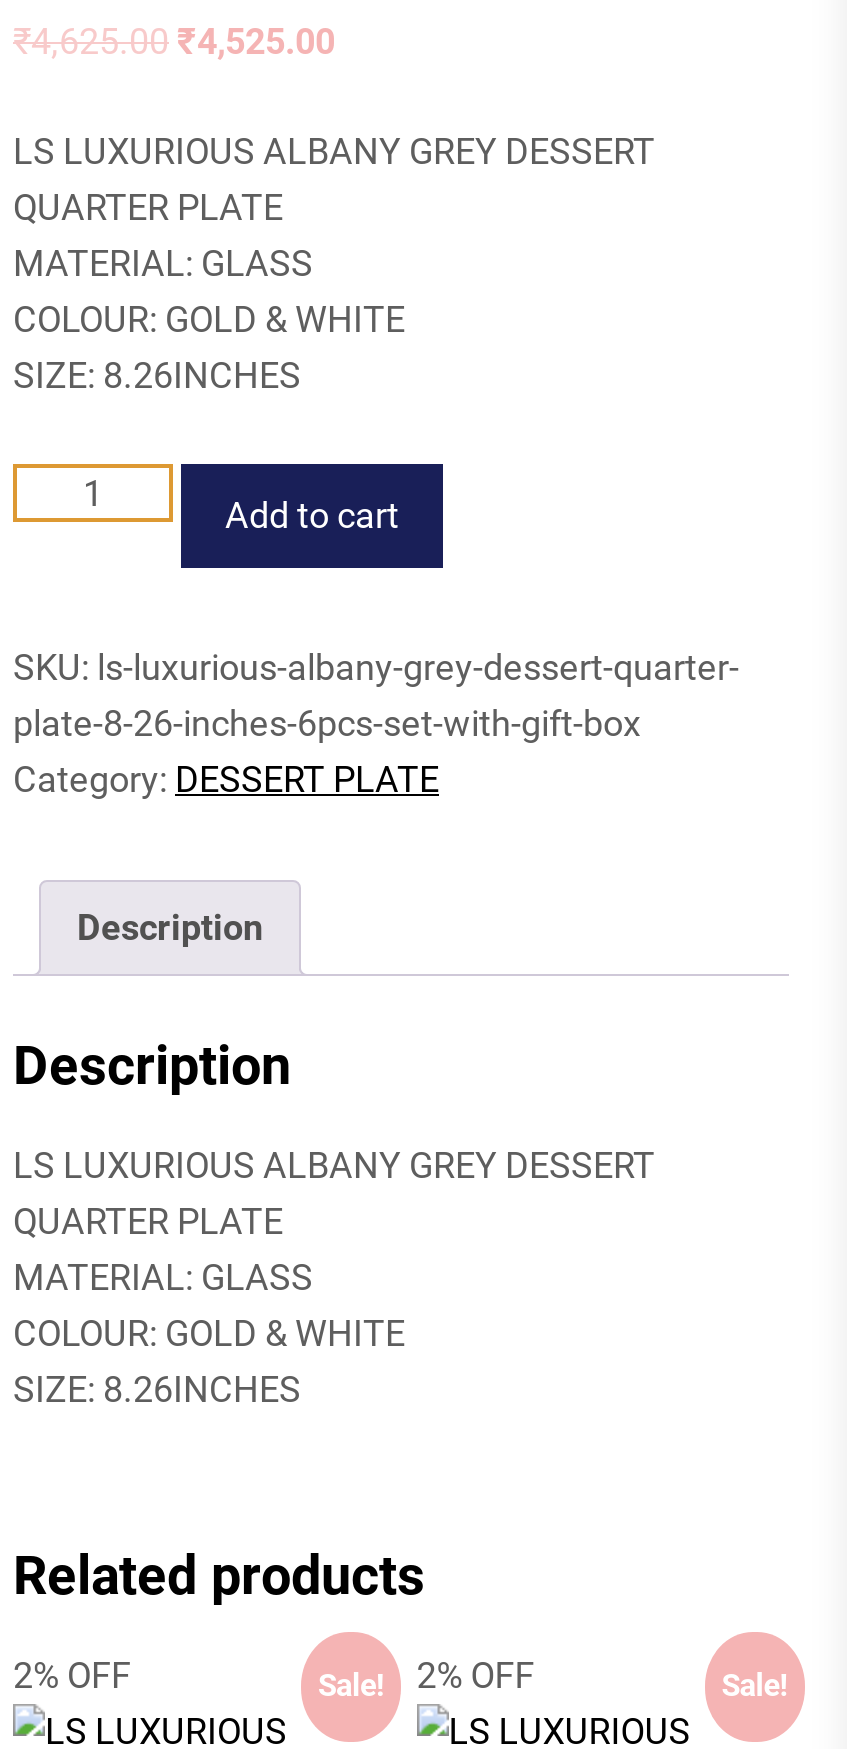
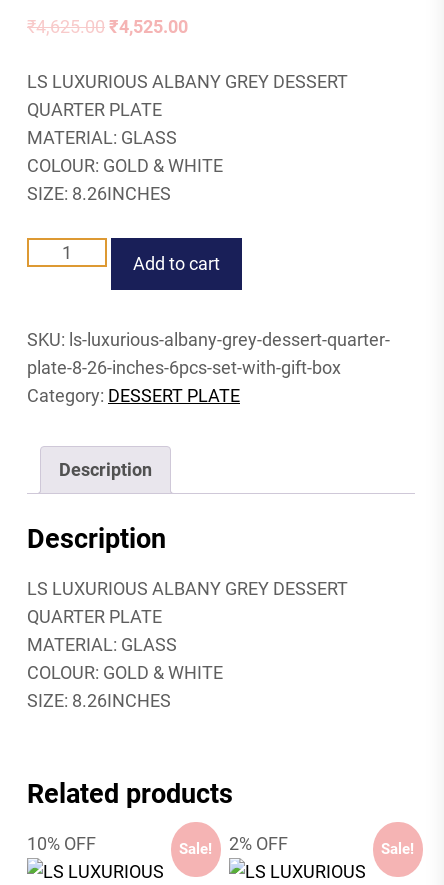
[13,1654,131,1696] 2% OFF -> [27,833,96,854] 10% OFF

